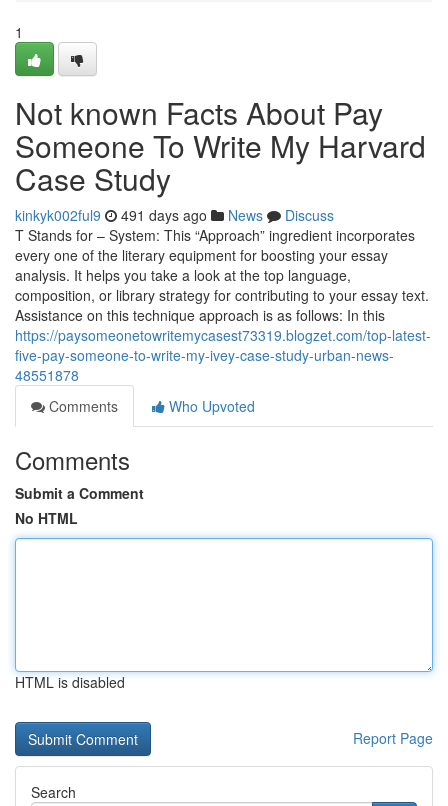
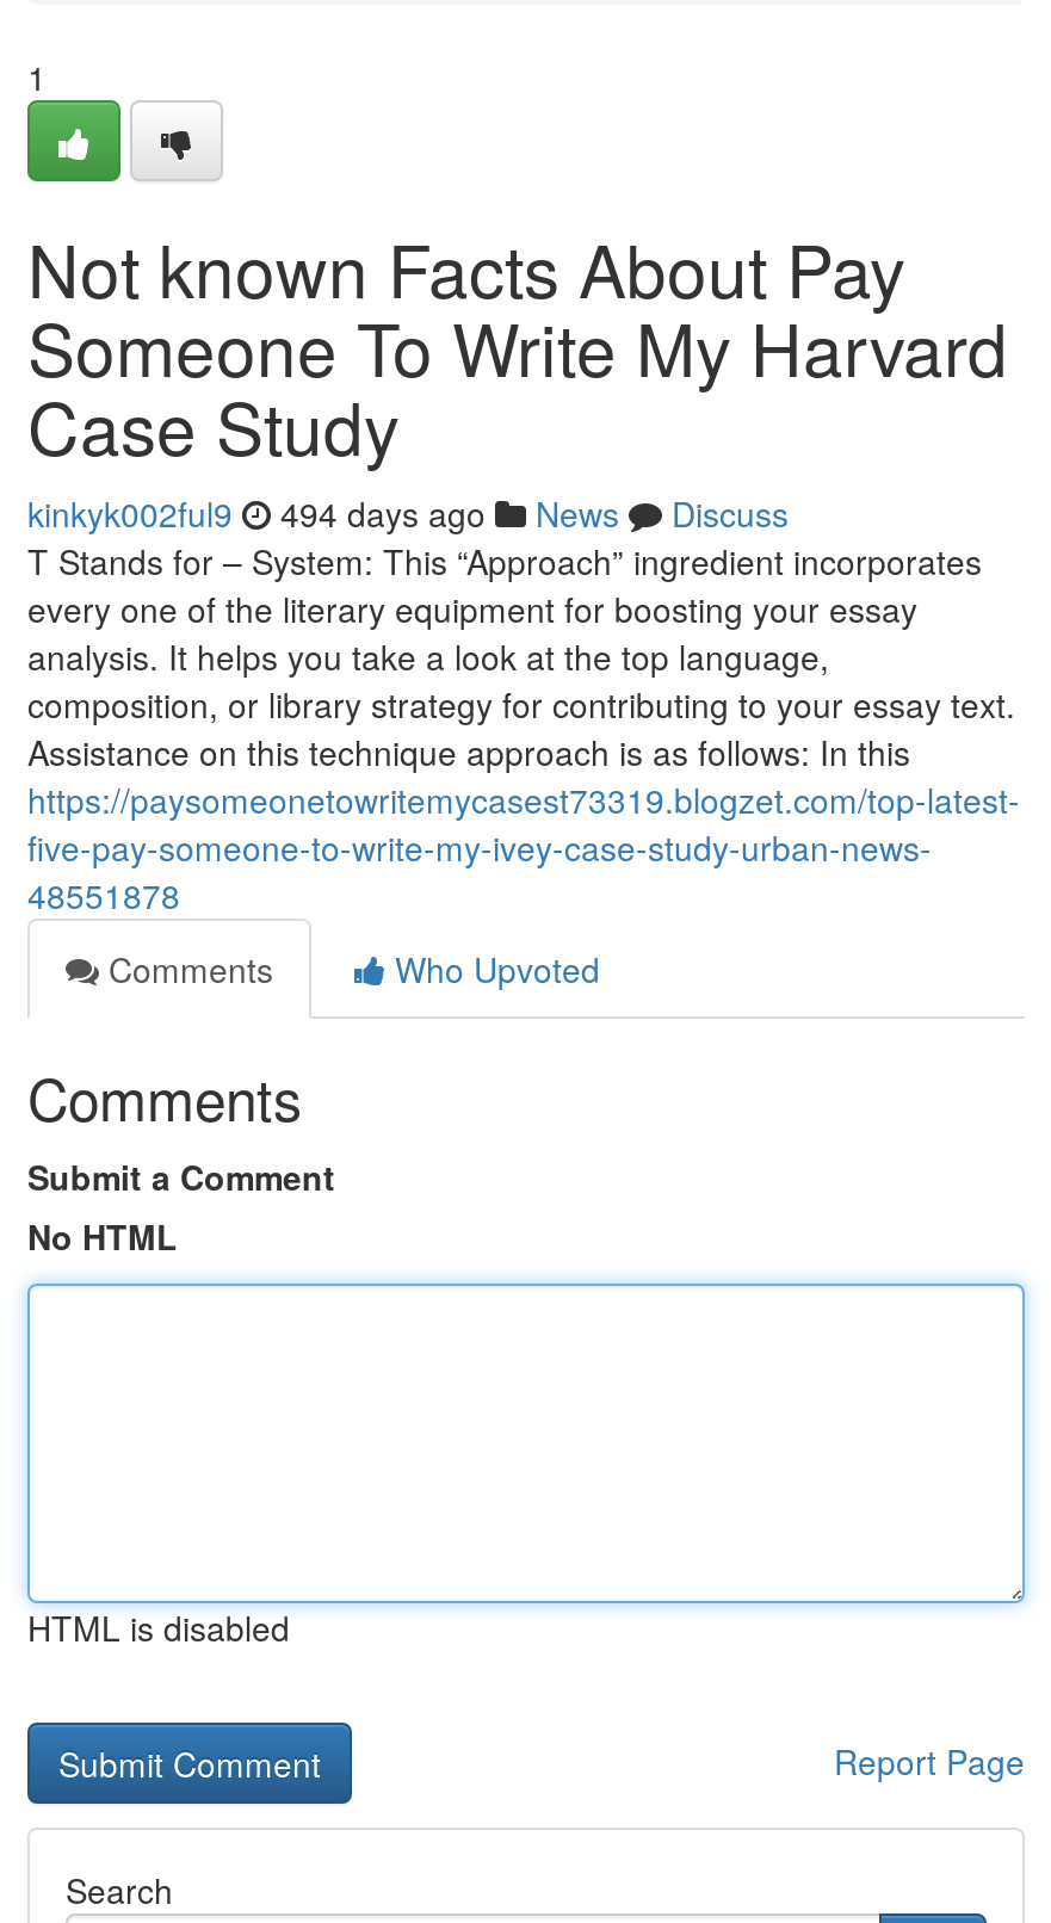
[15,205,334,225] kinkyk002ful9 491 days ago News Discuss -> [27,489,789,537] kinkyk002ful9 494 days ago News Discuss

